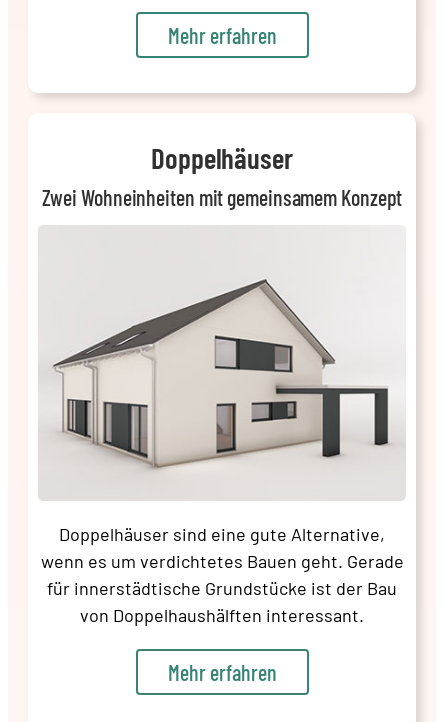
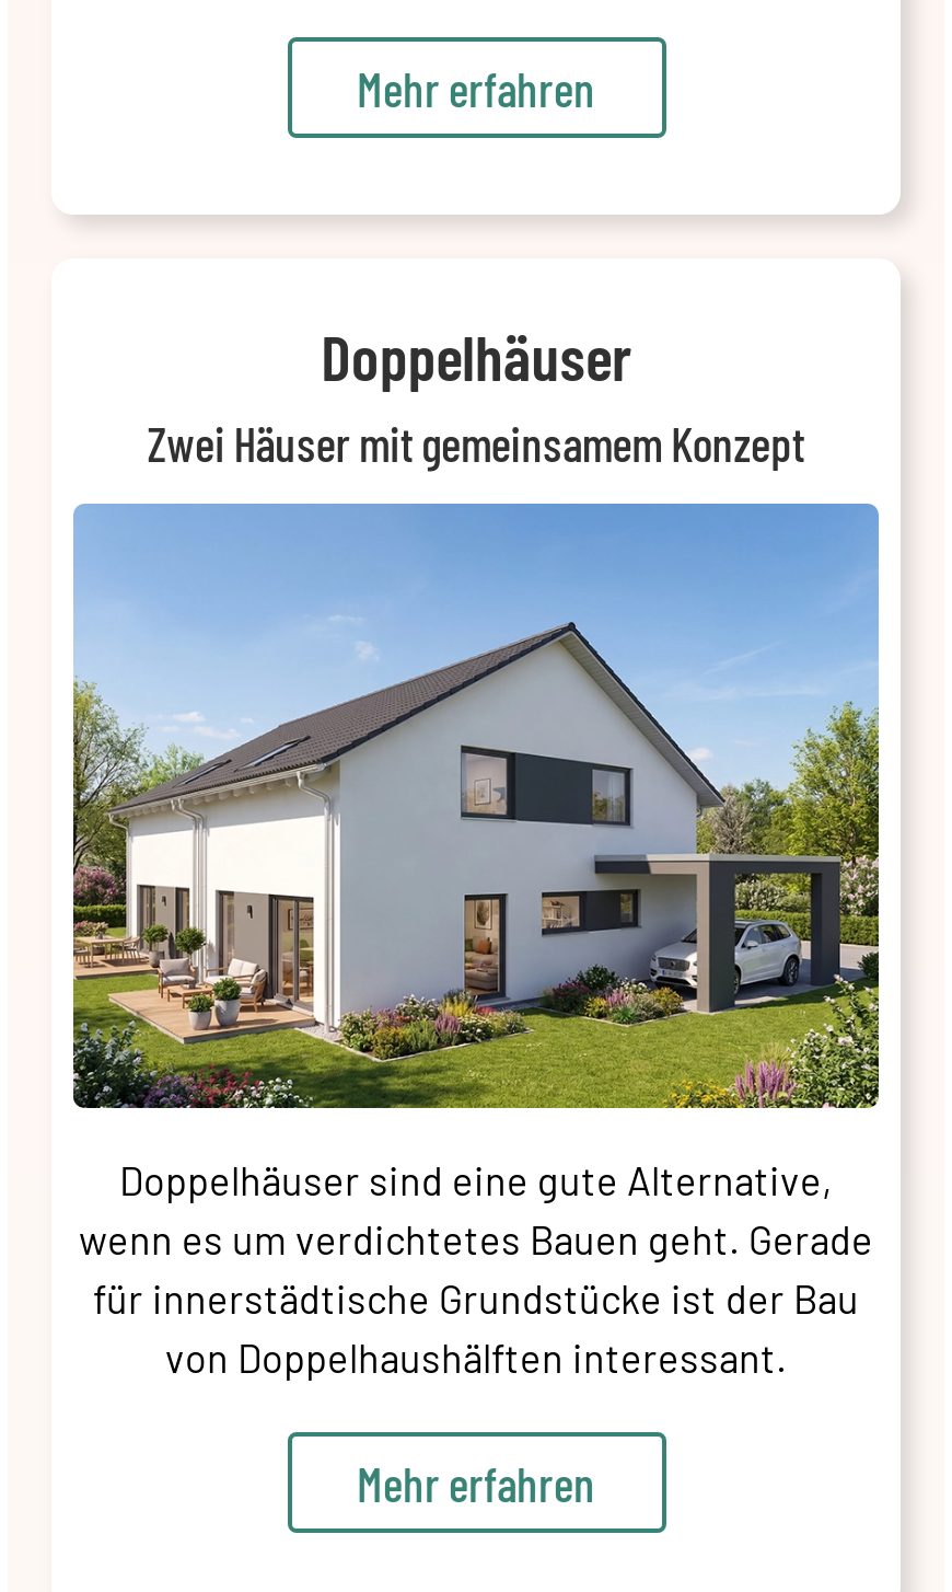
[42,184,402,210] Zwei Wohneinheiten mit gemeinsamem Konzept -> [147,413,805,470] Zwei Häuser mit gemeinsamem Konzept
[38,225,406,501] [image] -> [71,501,881,1110] [image]

